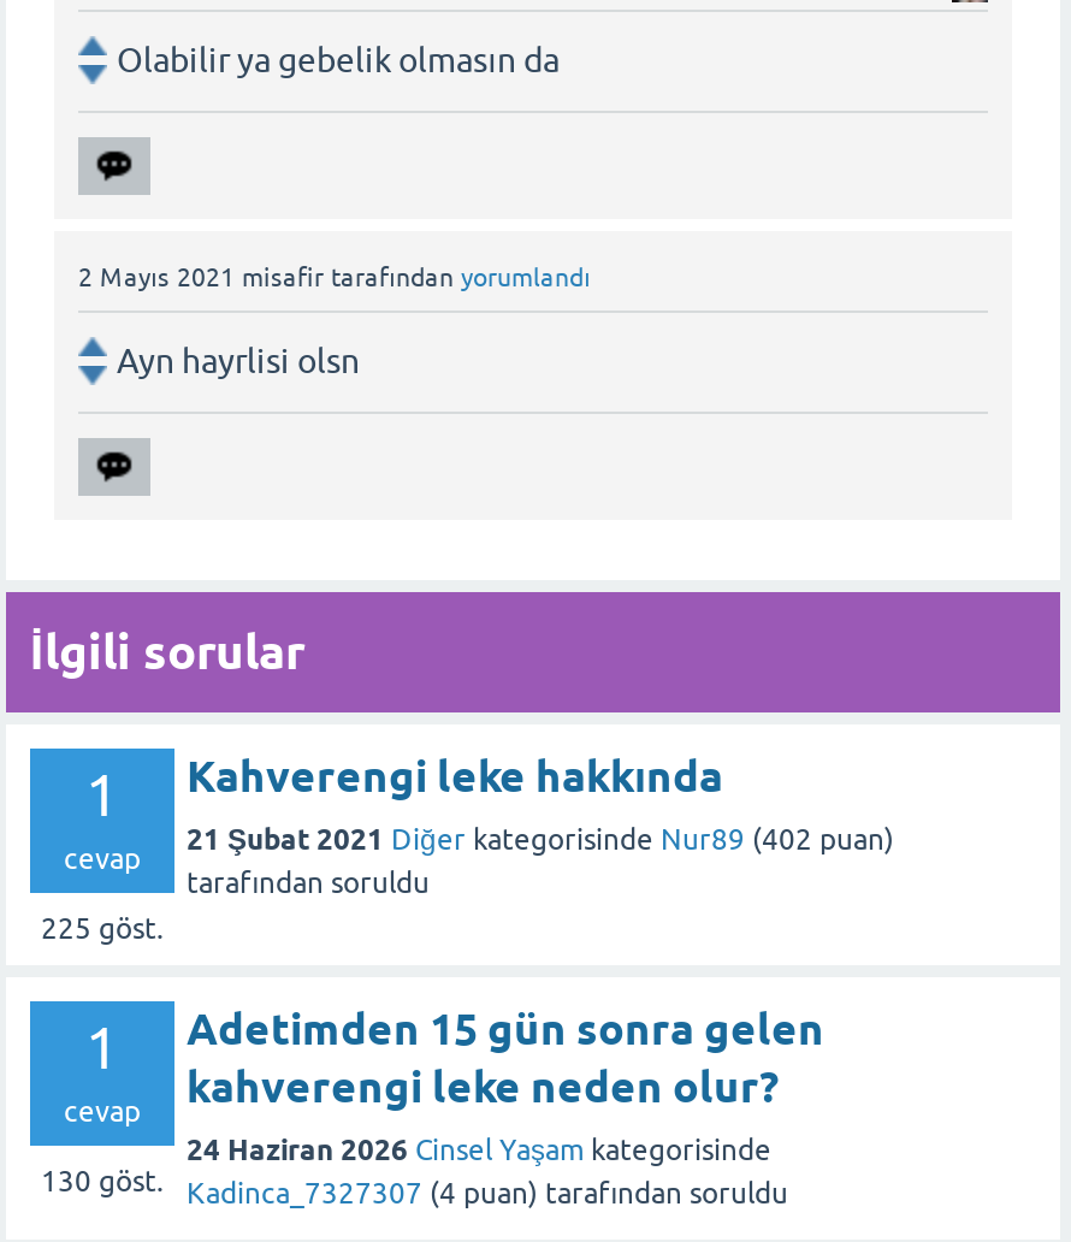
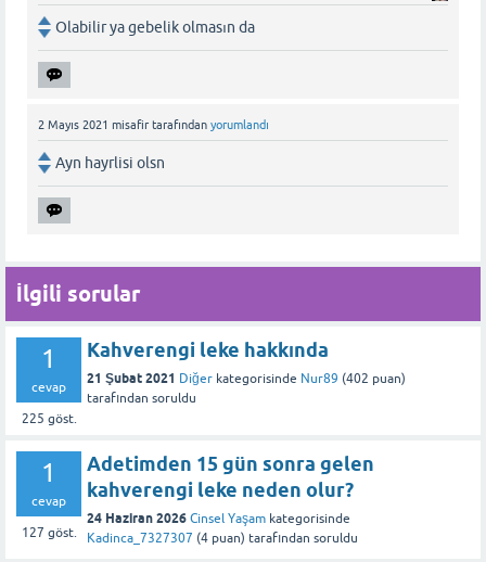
[41,1164,788,1210] 130 göst. Kadinca_7327307 (4 puan) tarafından soruldu -> [21,525,358,546] 127 göst. Kadinca_7327307 (4 puan) tarafından soruldu

